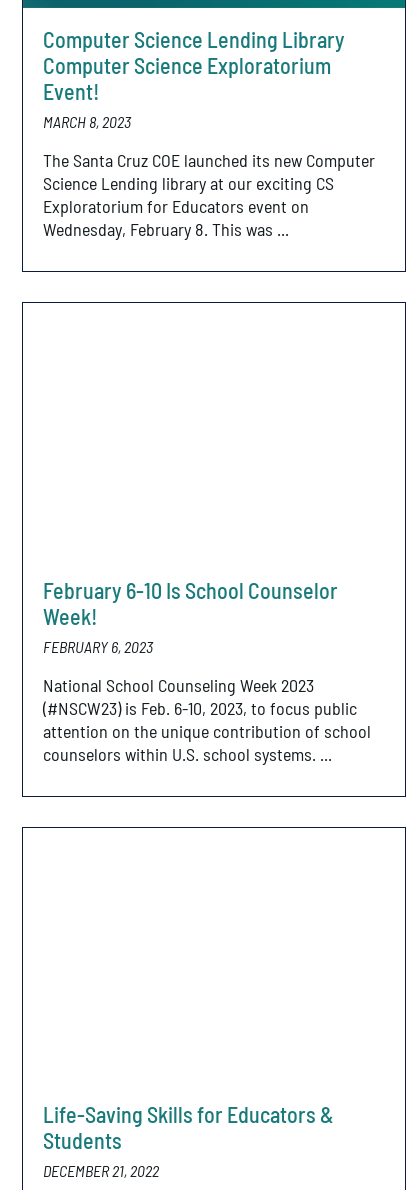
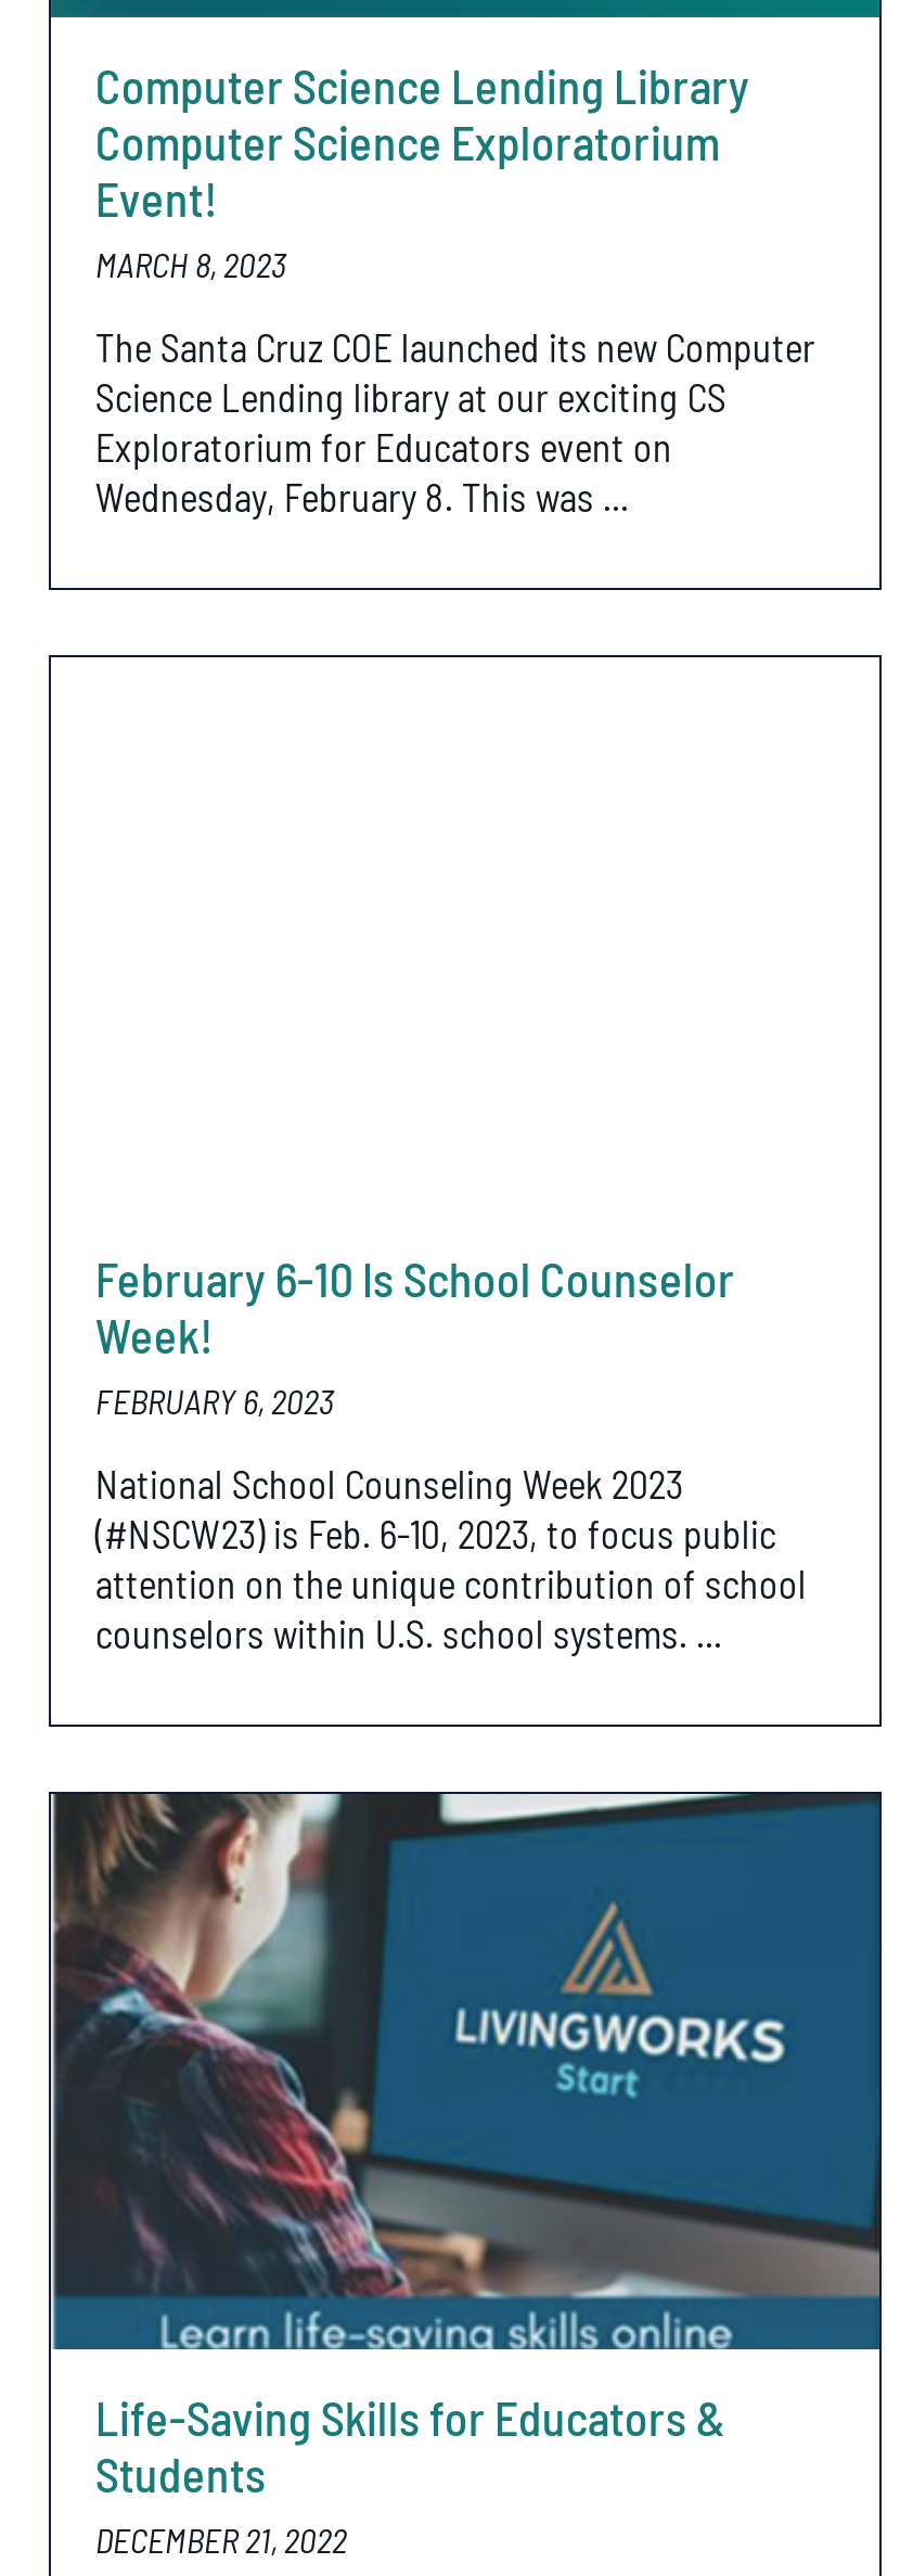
none -> [51,1792,882,2351] [image]

